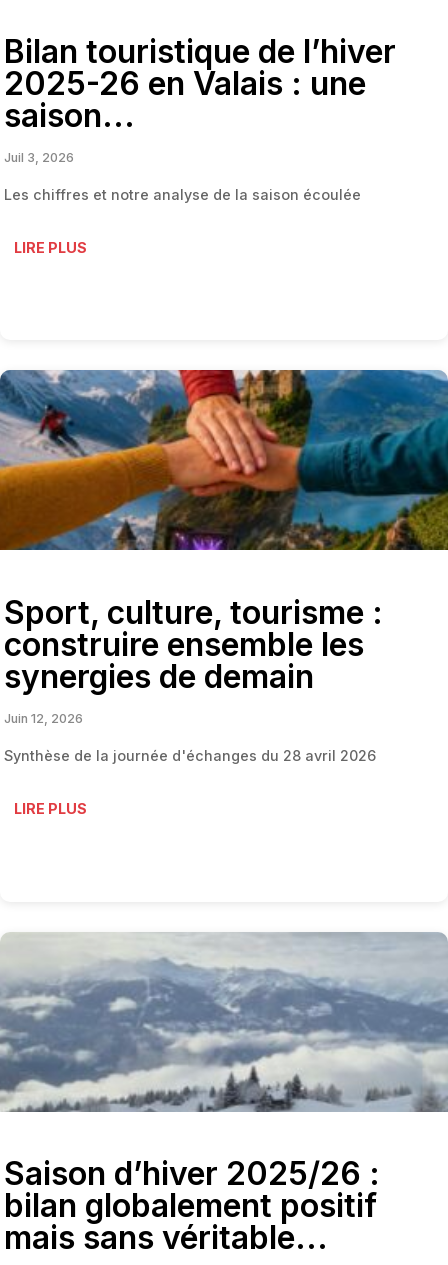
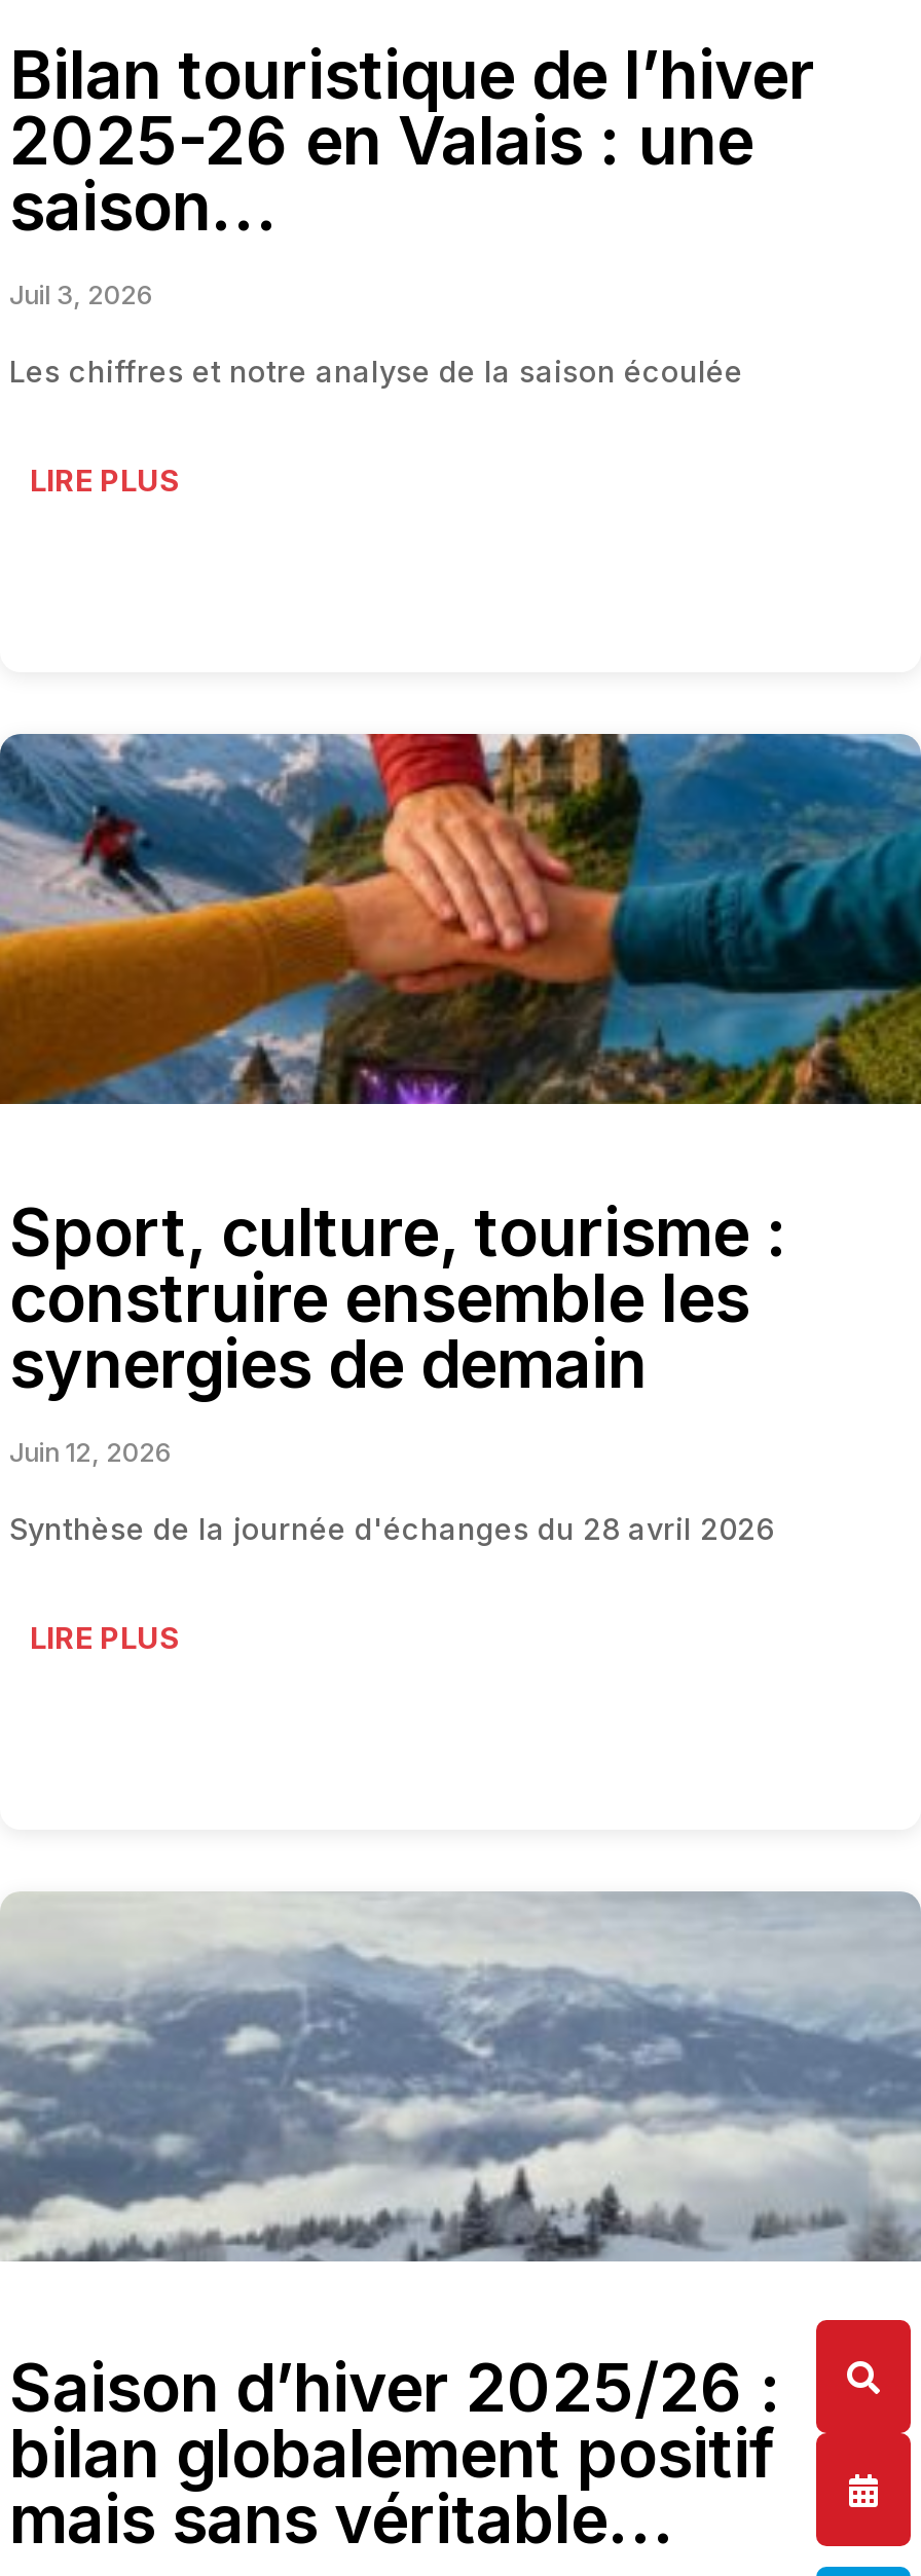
none -> [814,2317,913,2549] [image]

